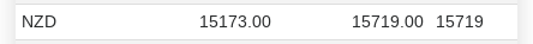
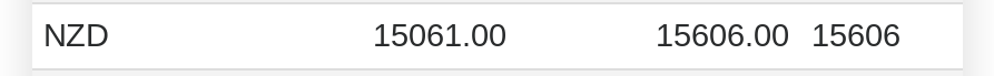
[199,12,271,32] 15173.00 -> [373,19,506,54] 15061.00
[352,12,424,32] 15719.00 -> [656,19,789,54] 15606.00
[436,12,484,32] 15719 -> [811,19,900,54] 15606

